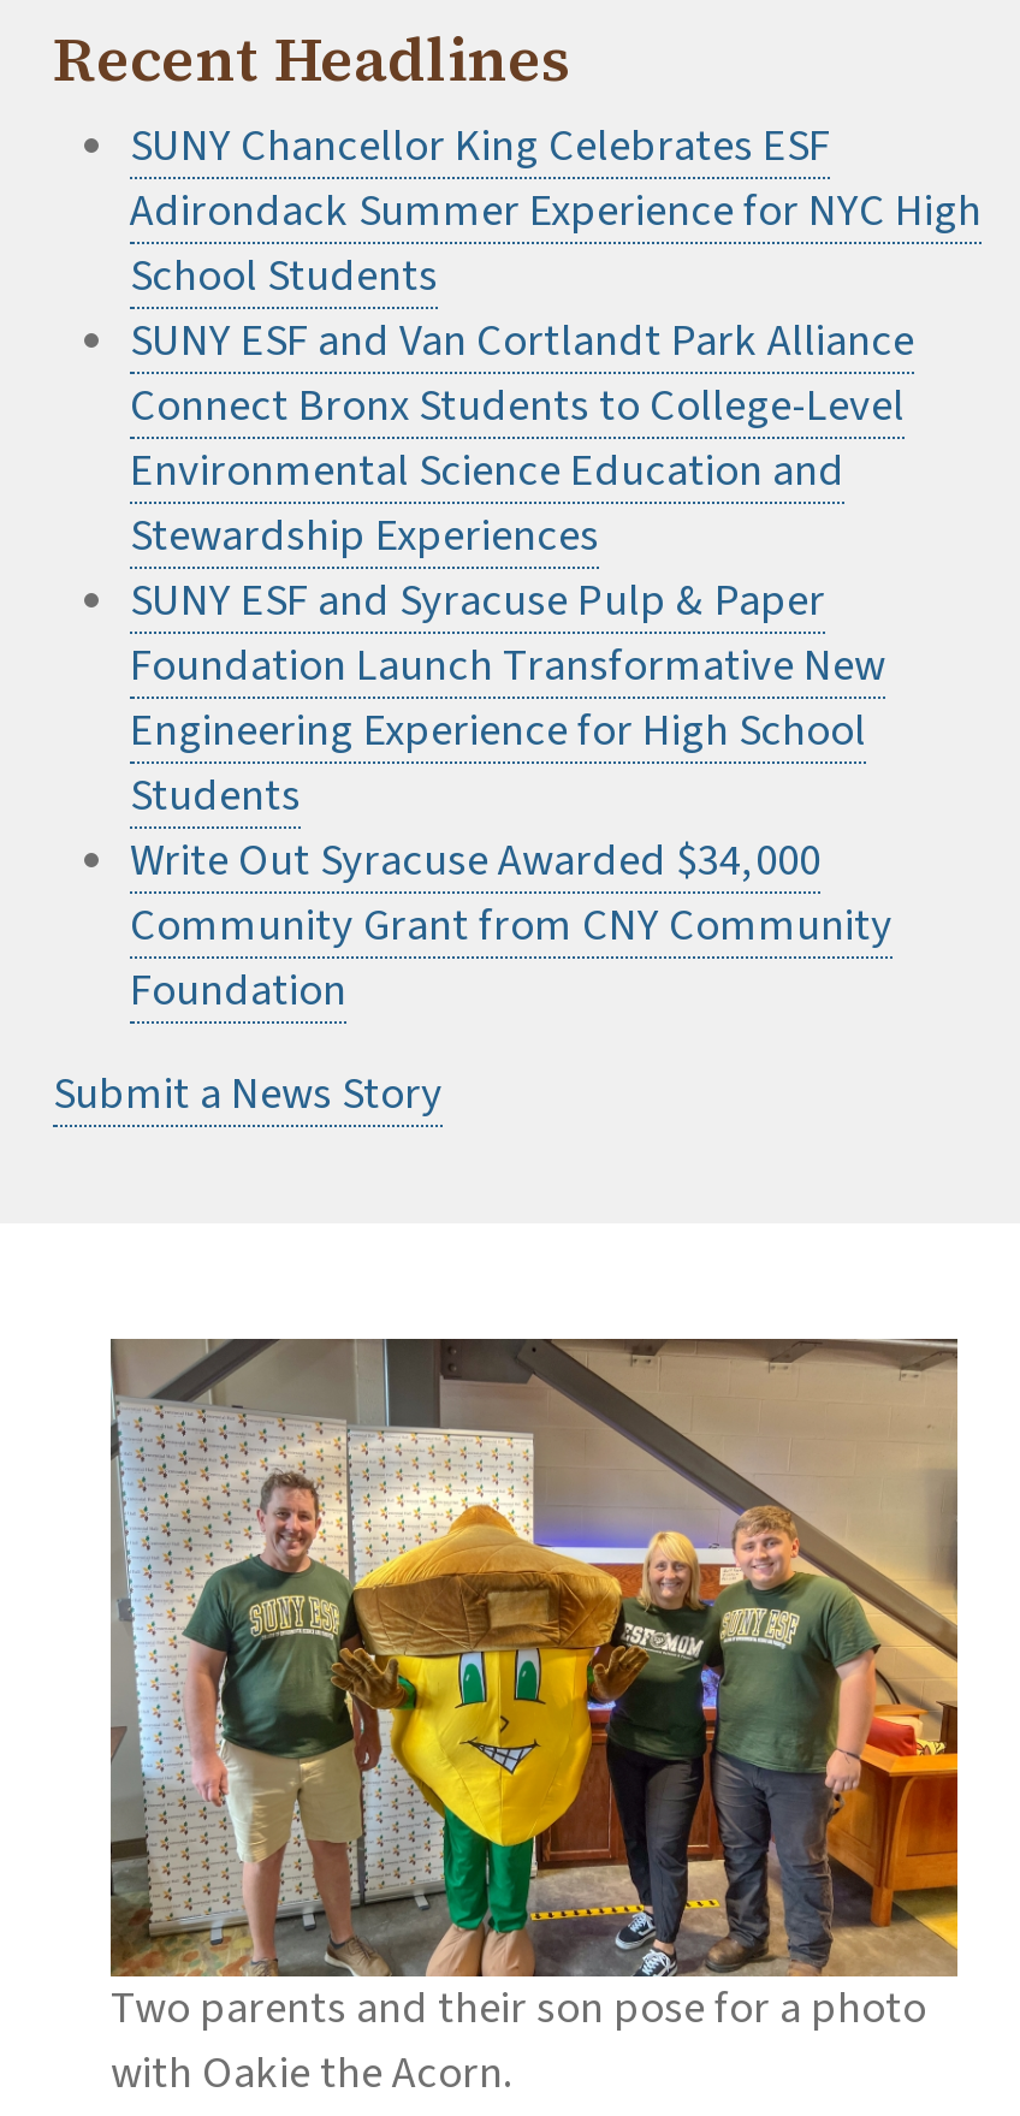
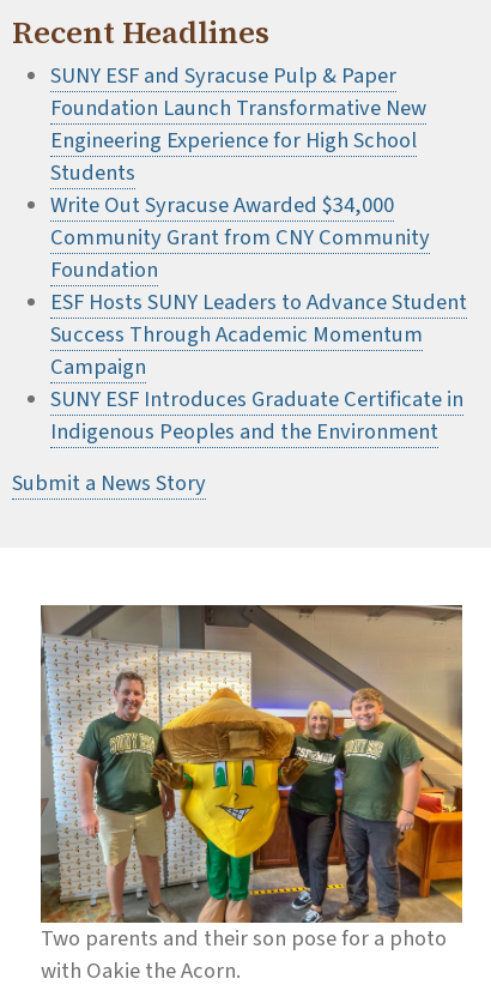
[130,115,982,567] SUNY Chancellor King Celebrates ESF | Adirondack Summer Experience for NYC High | School Students | SUNY ESF and Van Cortlandt Park Alliance | Connect Bronx Students to College-Level | Environmental Science Education and | Stewardship Experiences -> none
moved [130,570,892,1022] -> [50,60,430,286]: SUNY ESF and Syracuse Pulp & Paper | Foundation Launch Transformative New | Engineering Experience for High School | Students | Write Out Syracuse Awarded $34,000 | Community Grant from CNY Community | Foundation
none -> [50,287,467,447] ESF Hosts SUNY Leaders to Advance Student | Success Through Academic Momentum | Campaign | SUNY ESF Introduces Graduate Certificate in | Indigenous Peoples and the Environment

